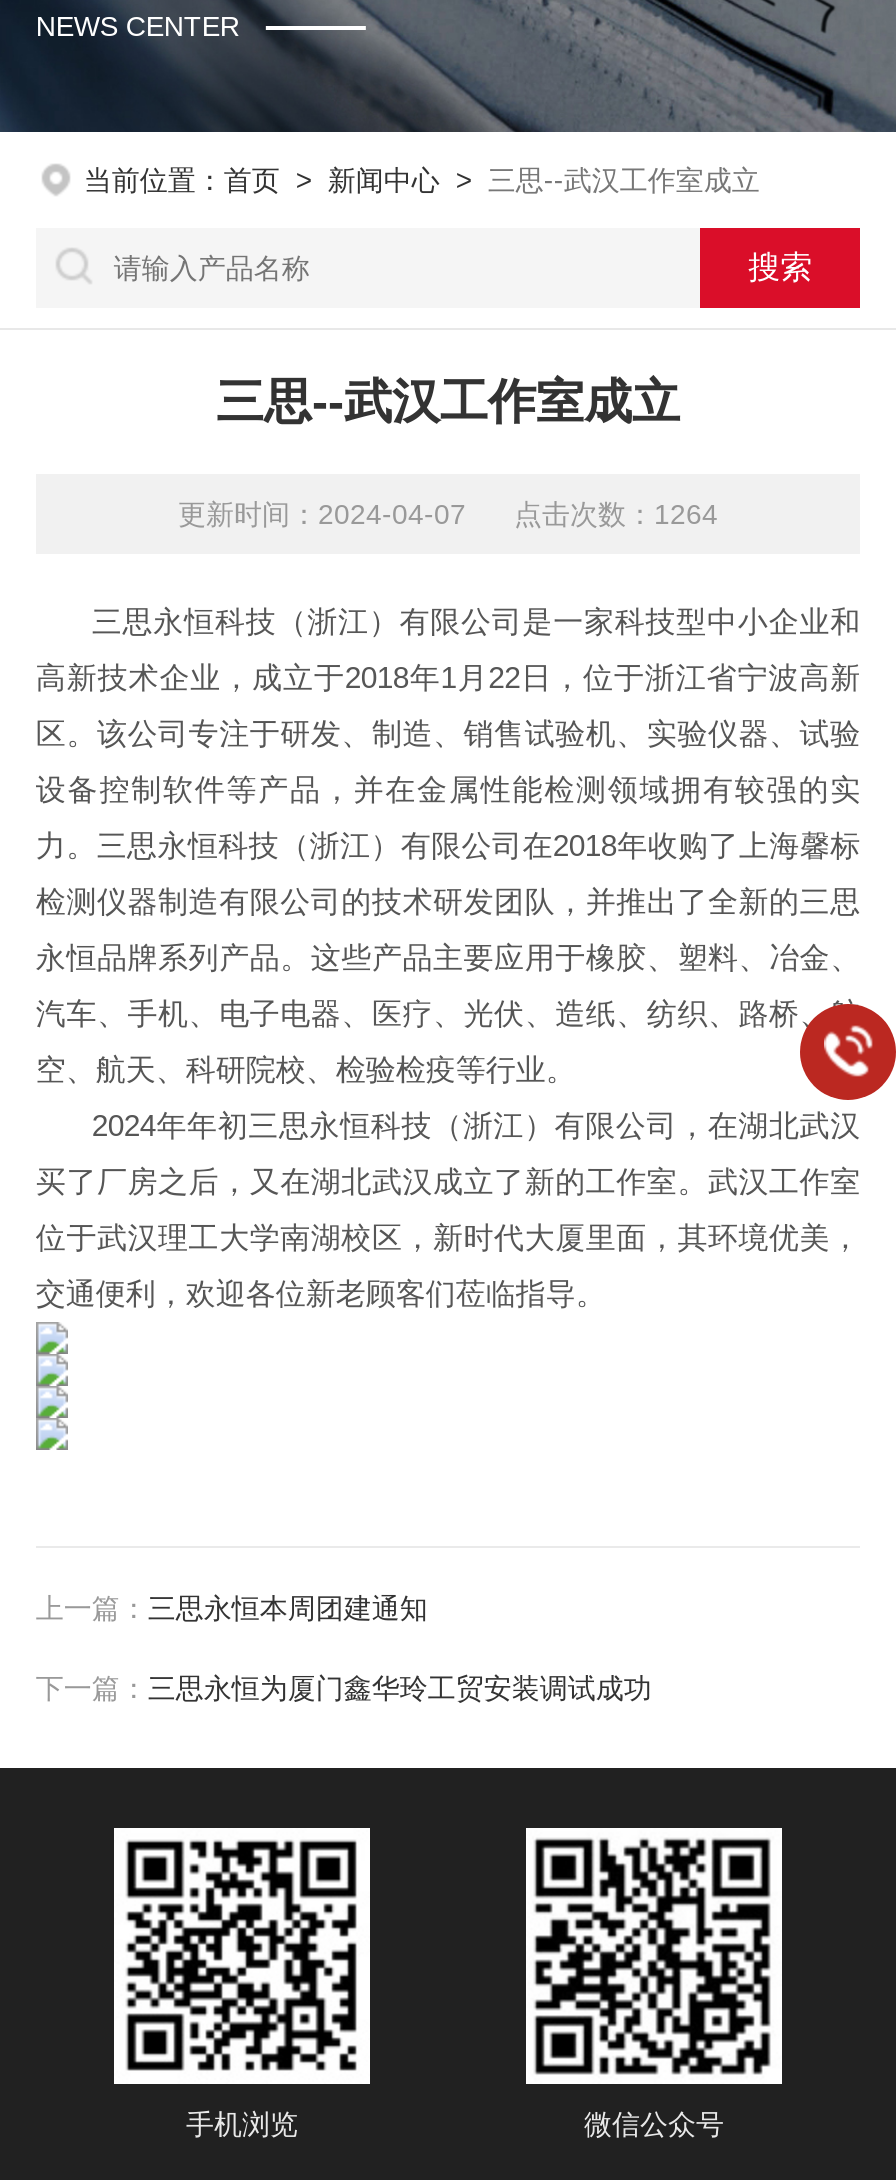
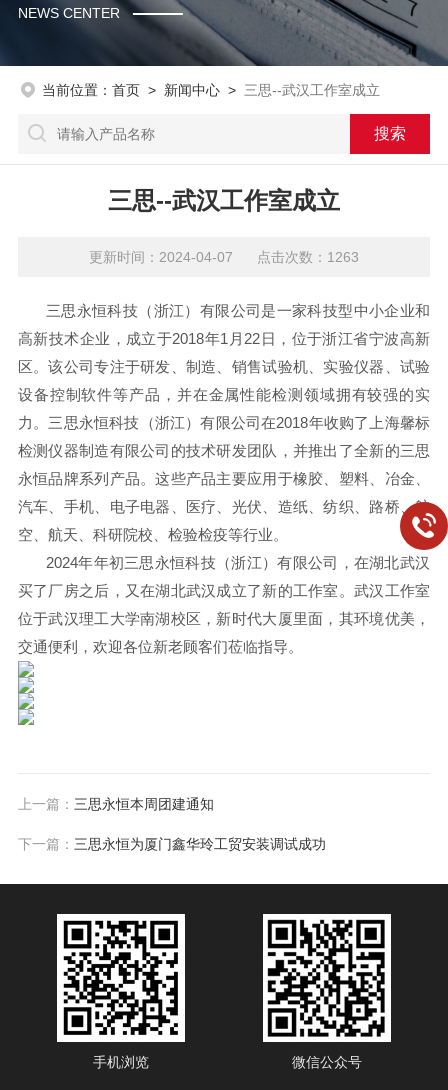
[178,498,718,530] 更新时间：2024-04-07 点击次数：1264 -> [89,249,359,265] 更新时间：2024-04-07 点击次数：1263

